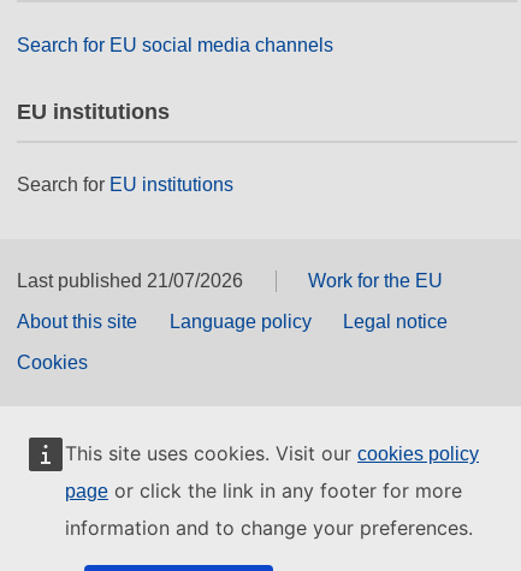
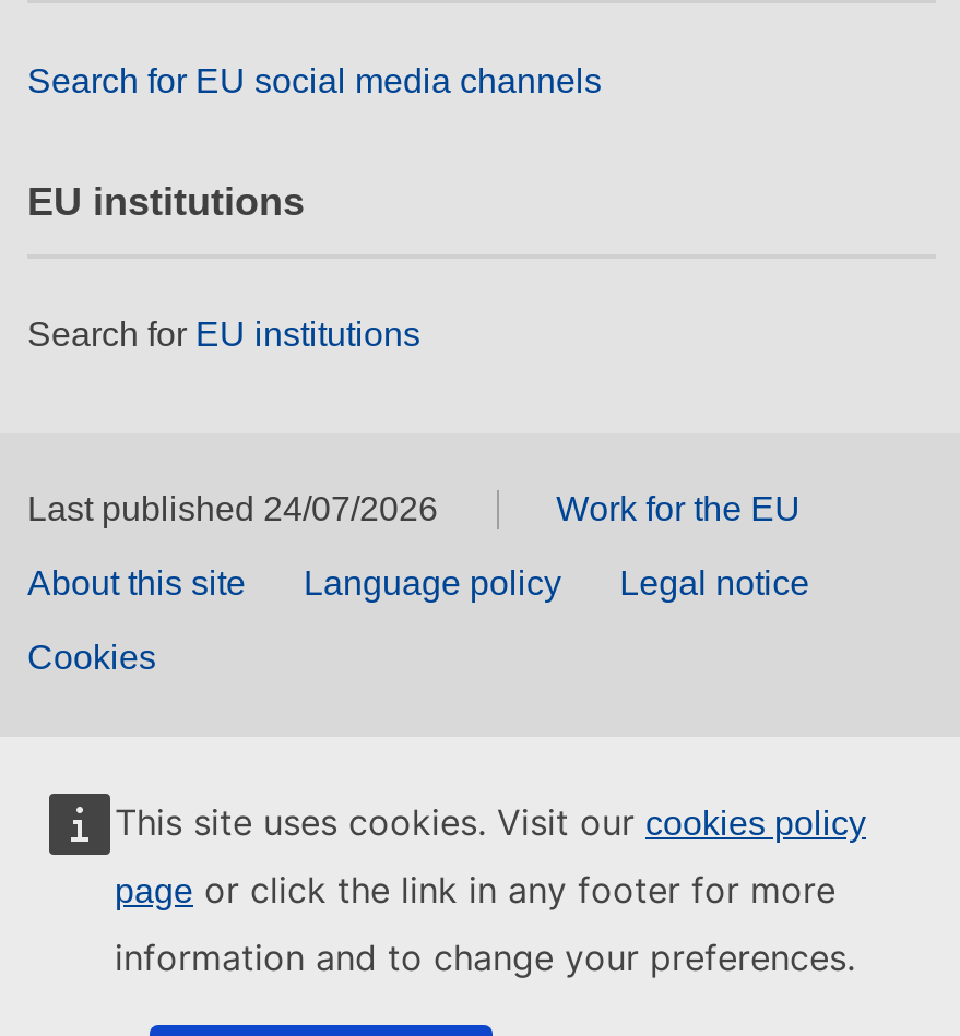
[17,271,243,292] Last published 21/07/2026 -> [27,491,438,528] Last published 24/07/2026

